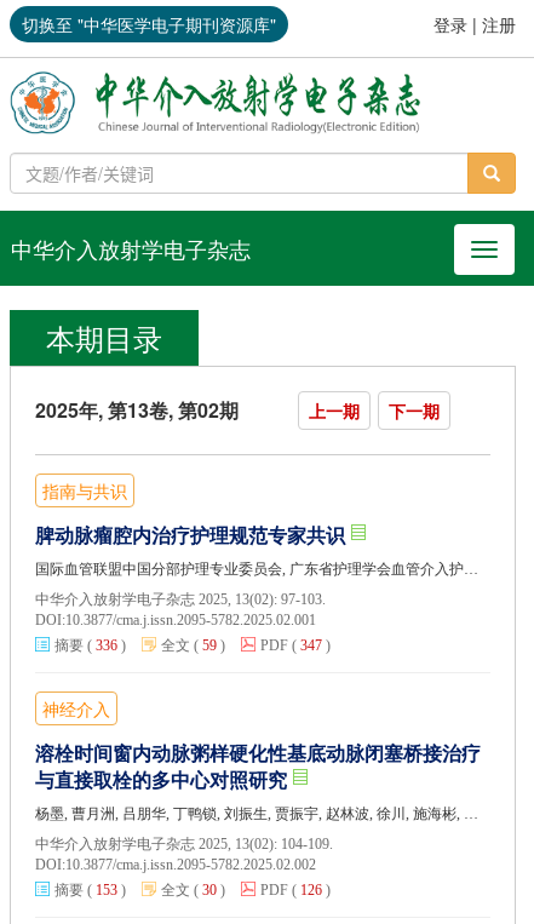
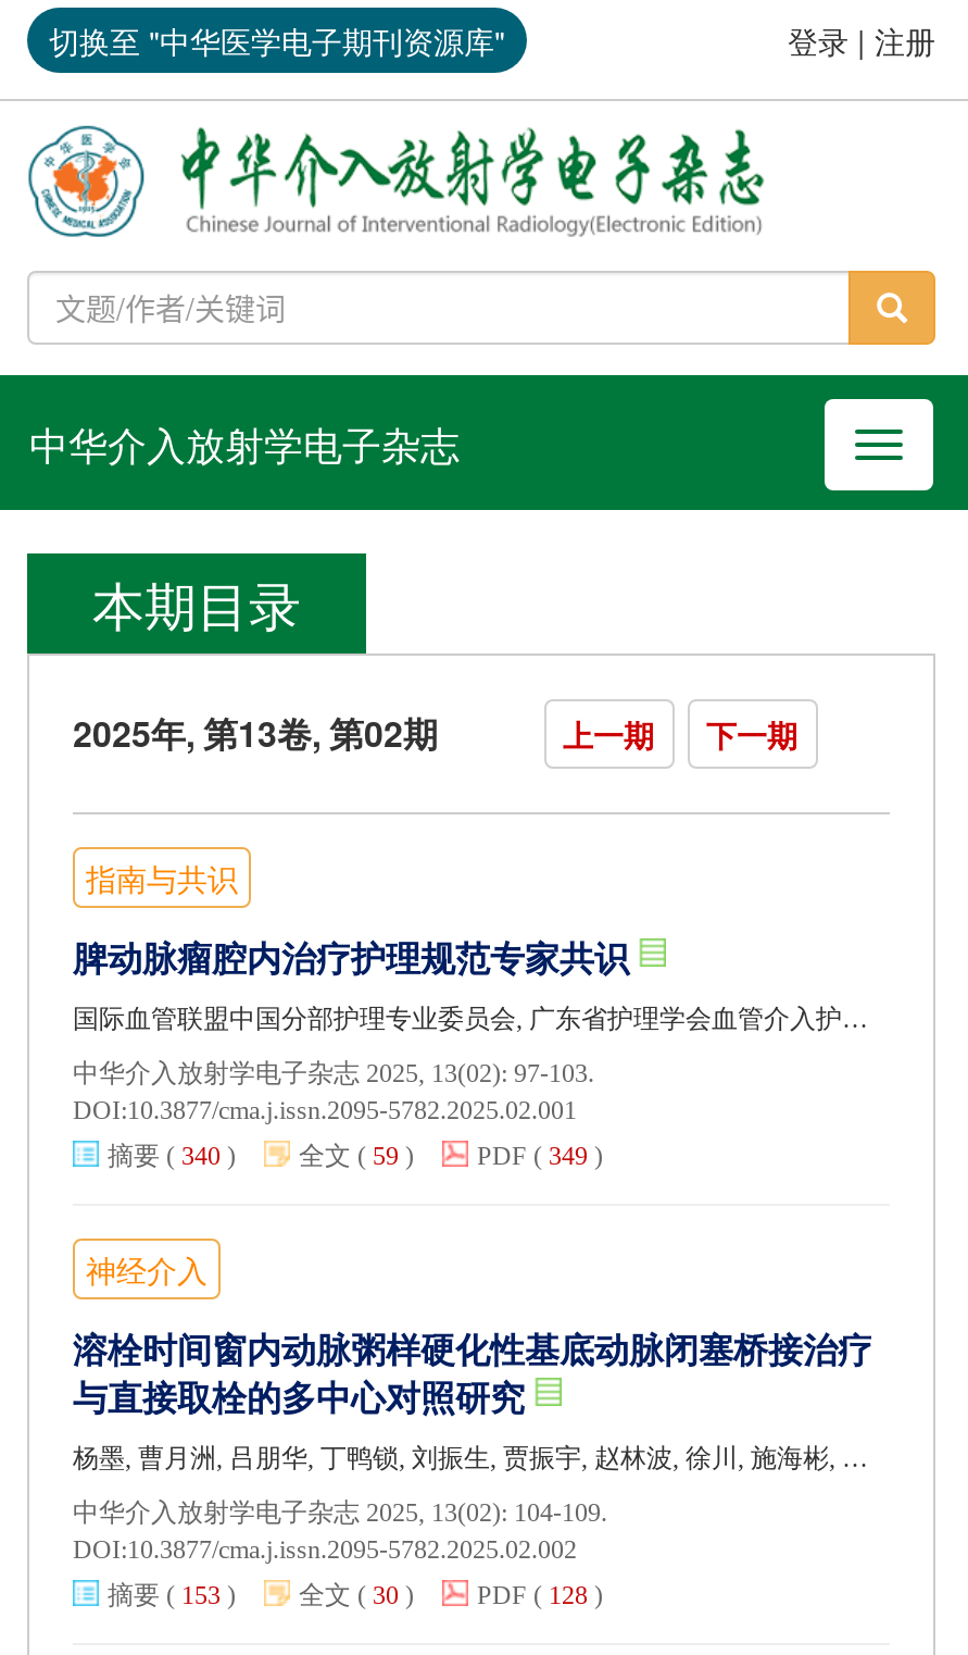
[54,637,126,654] 摘要 ( 336) -> [108,1140,236,1171] 摘要 ( 340)
[260,637,331,654] PDF ( 347) -> [477,1140,603,1171] PDF ( 349)
[260,881,331,898] PDF ( 126) -> [477,1580,603,1610] PDF ( 128)

